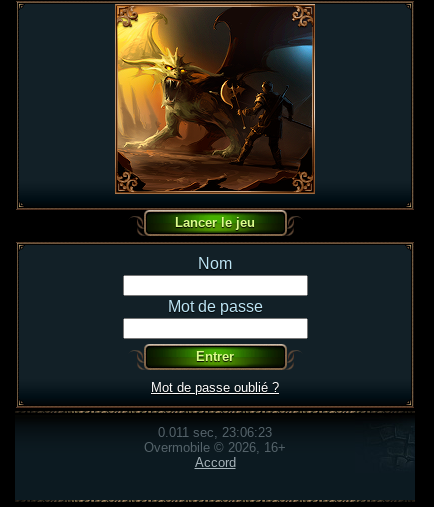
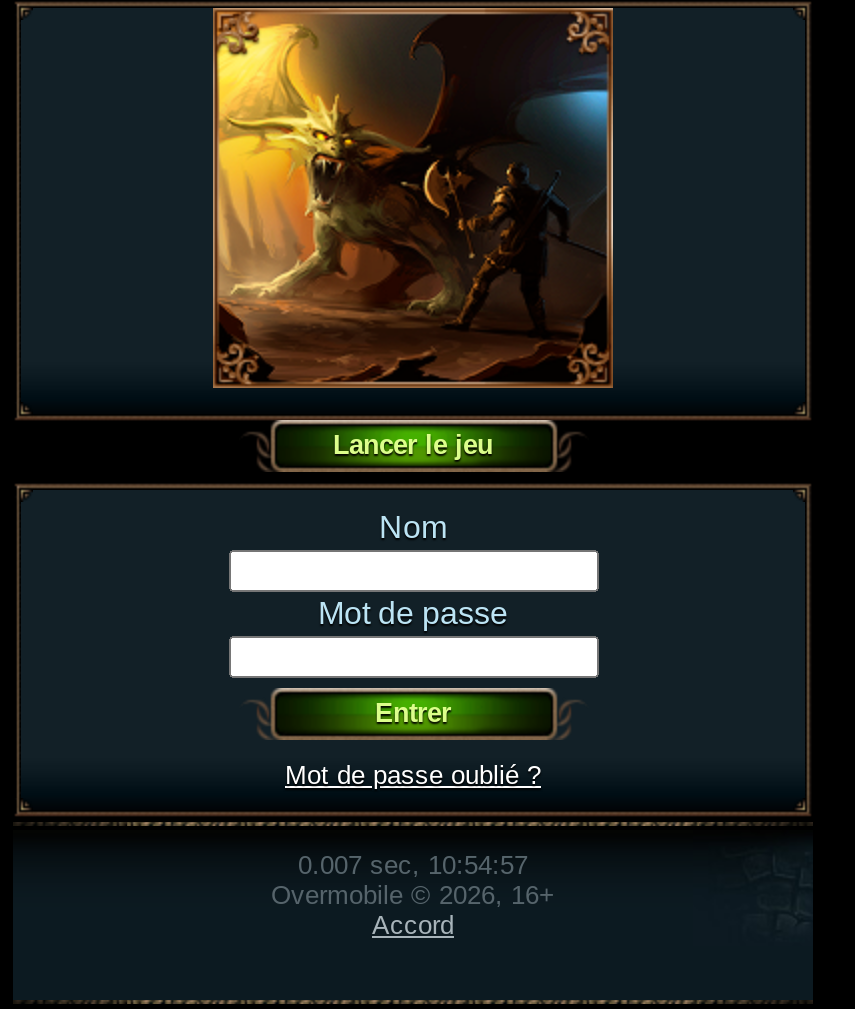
[158,424,272,439] 0.011 sec, 23:06:23 -> [298,849,528,879] 0.007 sec, 10:54:57

